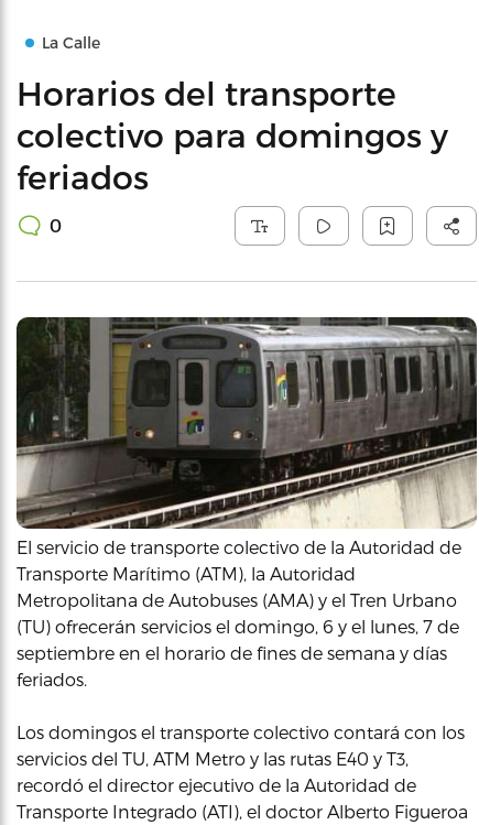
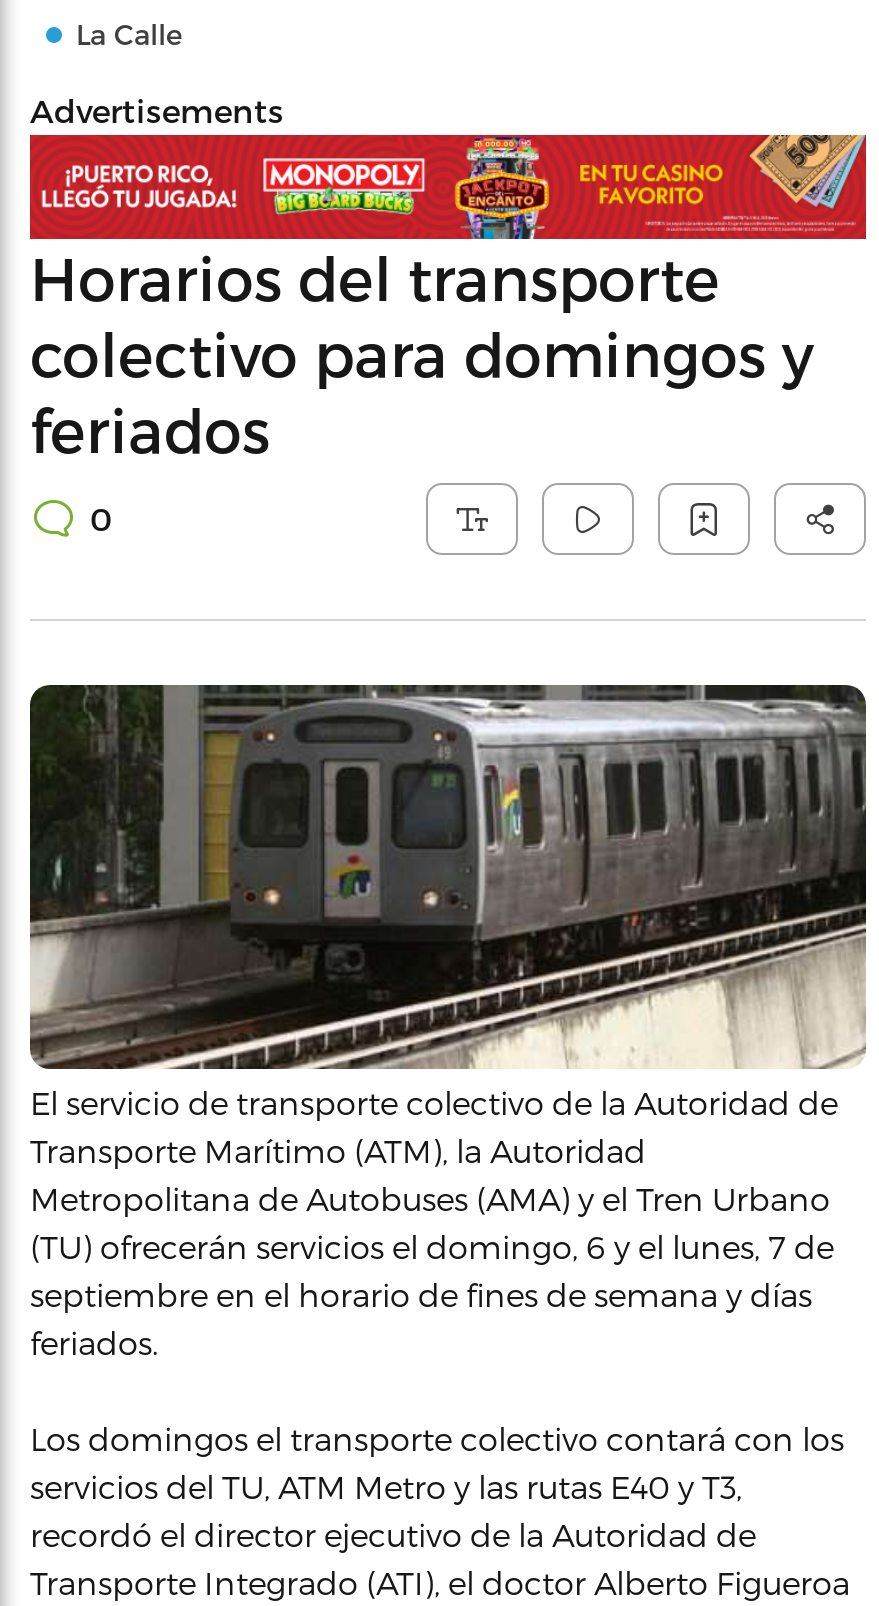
none -> [28,133,868,241] [image]
none -> [30,91,284,129] Advertisements

